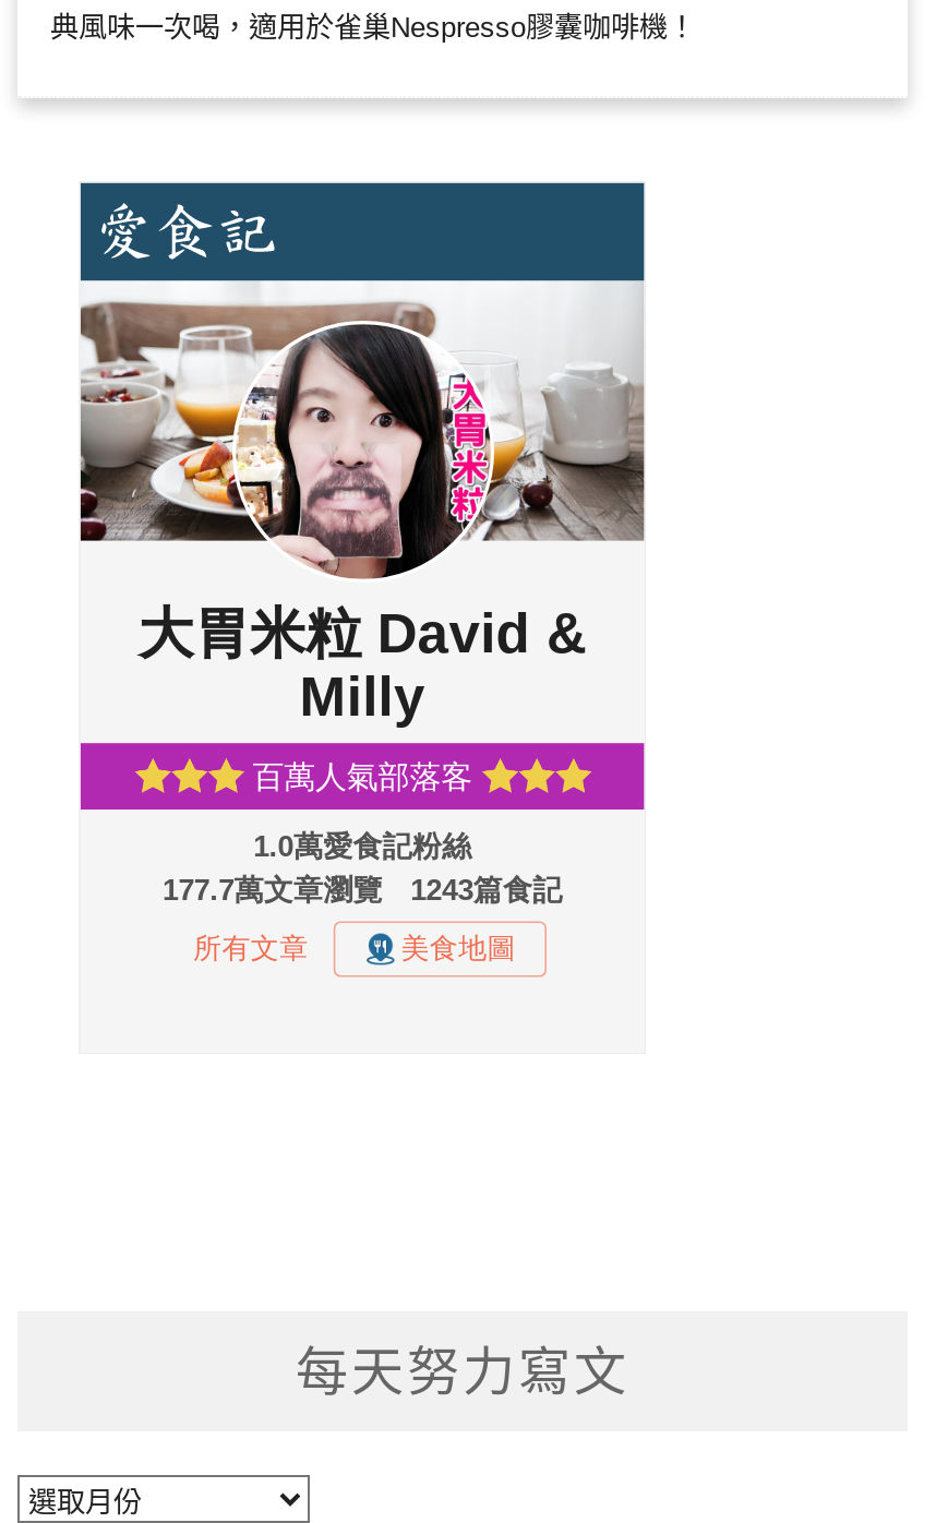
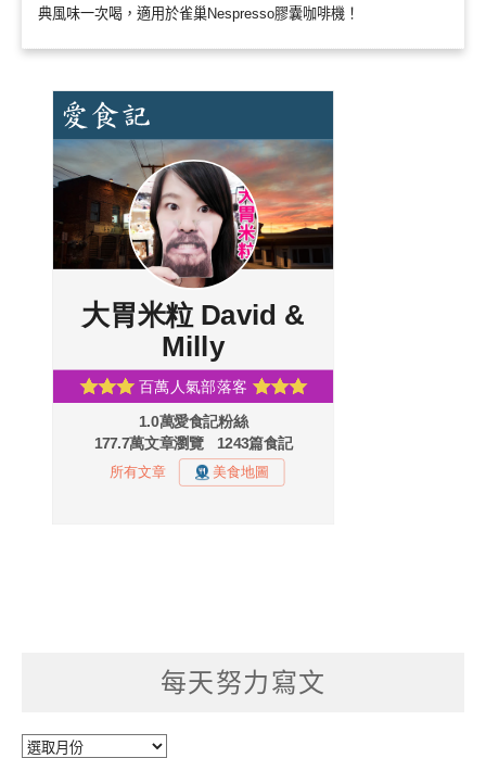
[79,279,646,541] [image] -> [52,140,334,270] [image]

